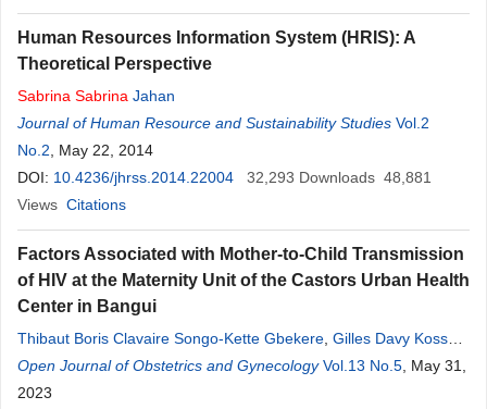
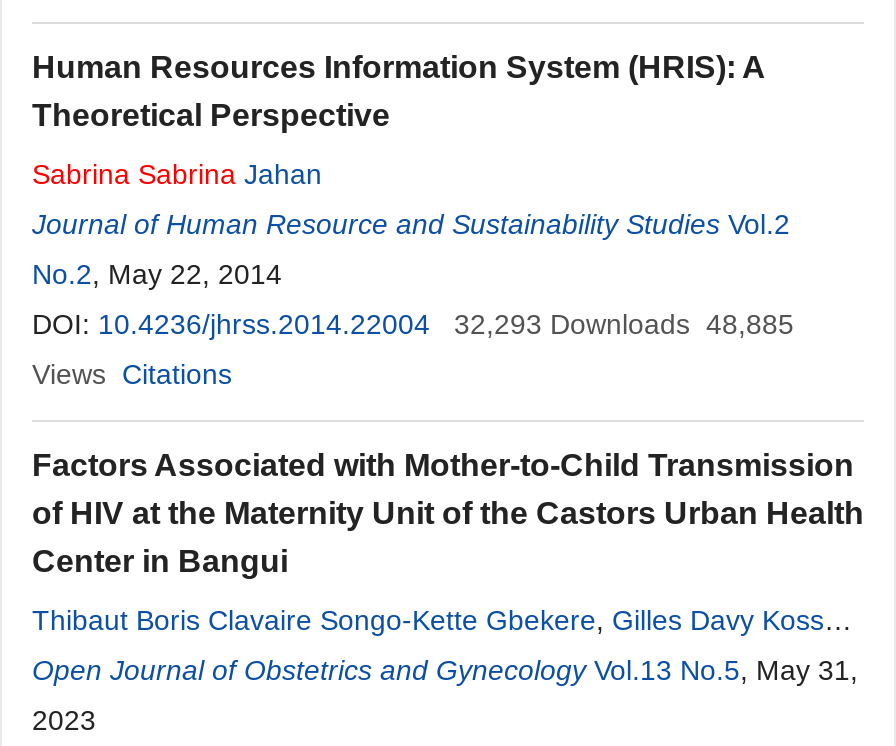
[17,169,432,186] DOI: 10.4236/jhrss.2014.22004 32,293 Downloads 48,881 -> [32,308,794,340] DOI: 10.4236/jhrss.2014.22004 32,293 Downloads 48,885

